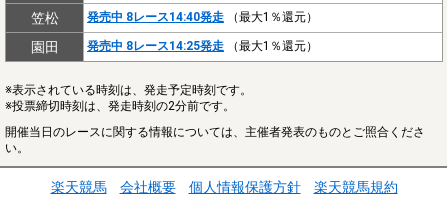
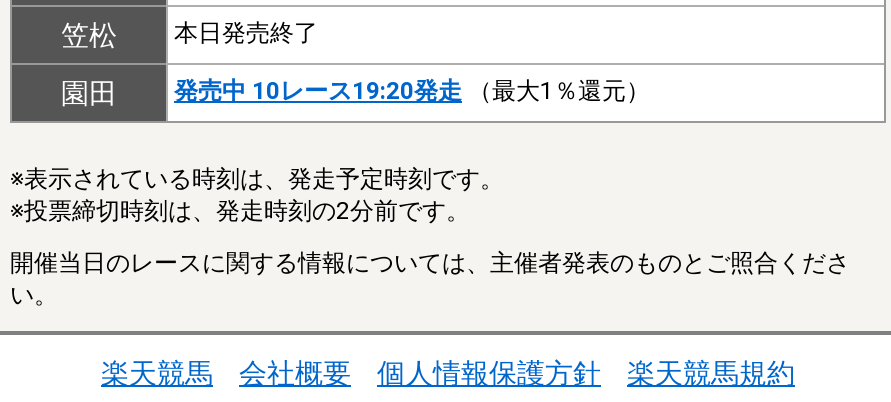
[87,10,318,24] 発売中 8レース14:40発走（最大1％還元） -> [174,19,318,47] 本日発売終了
[87,39,318,53] 発売中 8レース14:25発走（最大1％還元） -> [174,77,650,105] 発売中 10レース19:20発走（最大1％還元）

